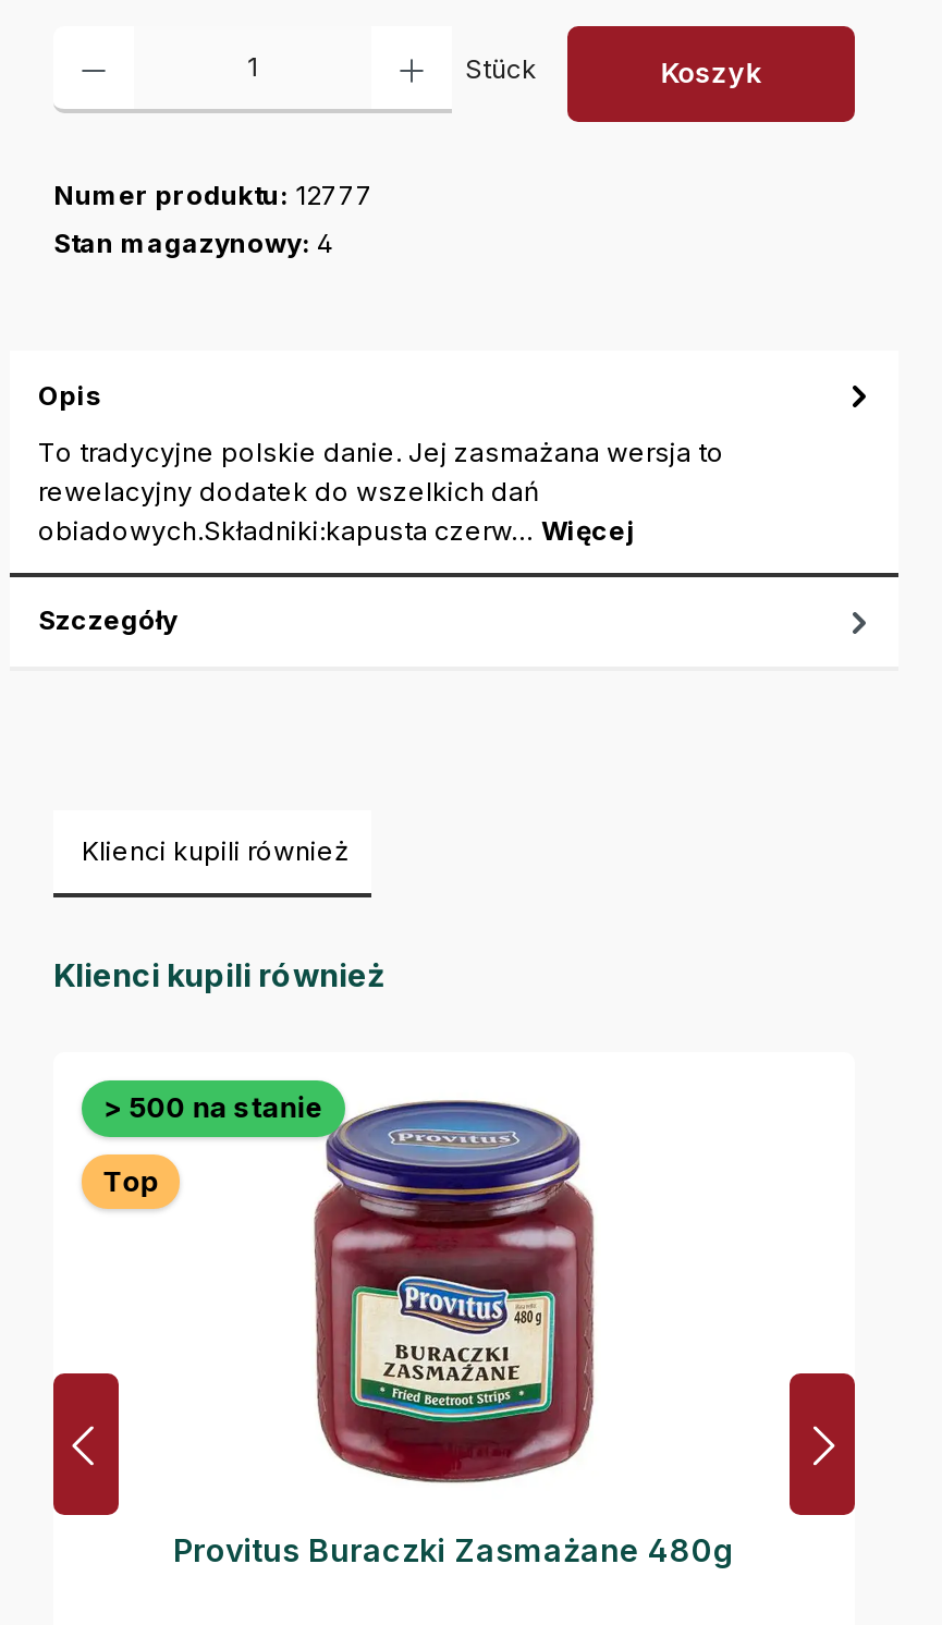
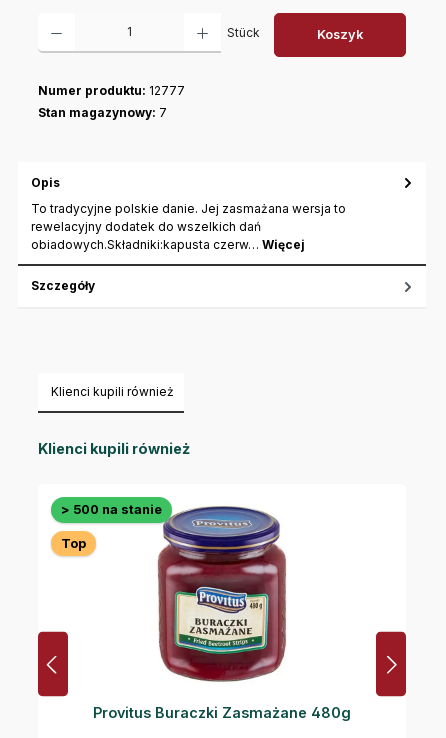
[53,227,334,260] Stan magazynowy: 4 -> [38,105,167,120] Stan magazynowy: 7

